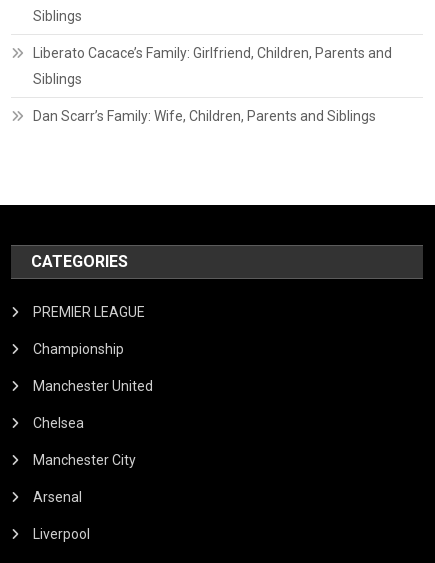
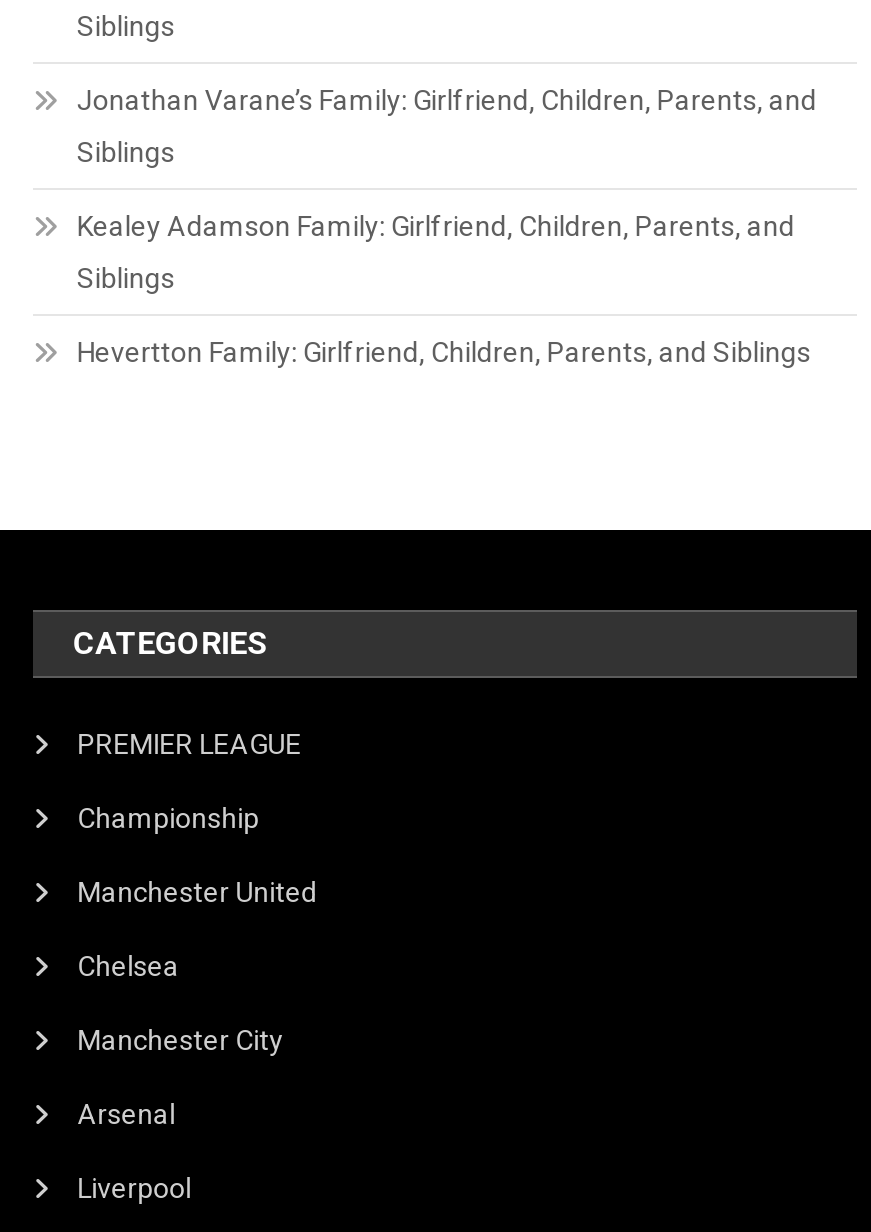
[33,45,392,61] Liberato Cacace’s Family: Girlfriend, Children, Parents and -> [77,84,817,116] Jonathan Varane’s Family: Girlfriend, Children, Parents, and
[33,108,376,124] Dan Scarr’s Family: Wife, Children, Parents and Siblings -> [77,210,811,368] Kealey Adamson Family: Girlfriend, Children, Parents, and | Siblings | Hevertton Family: Girlfriend, Children, Parents, and Siblings

